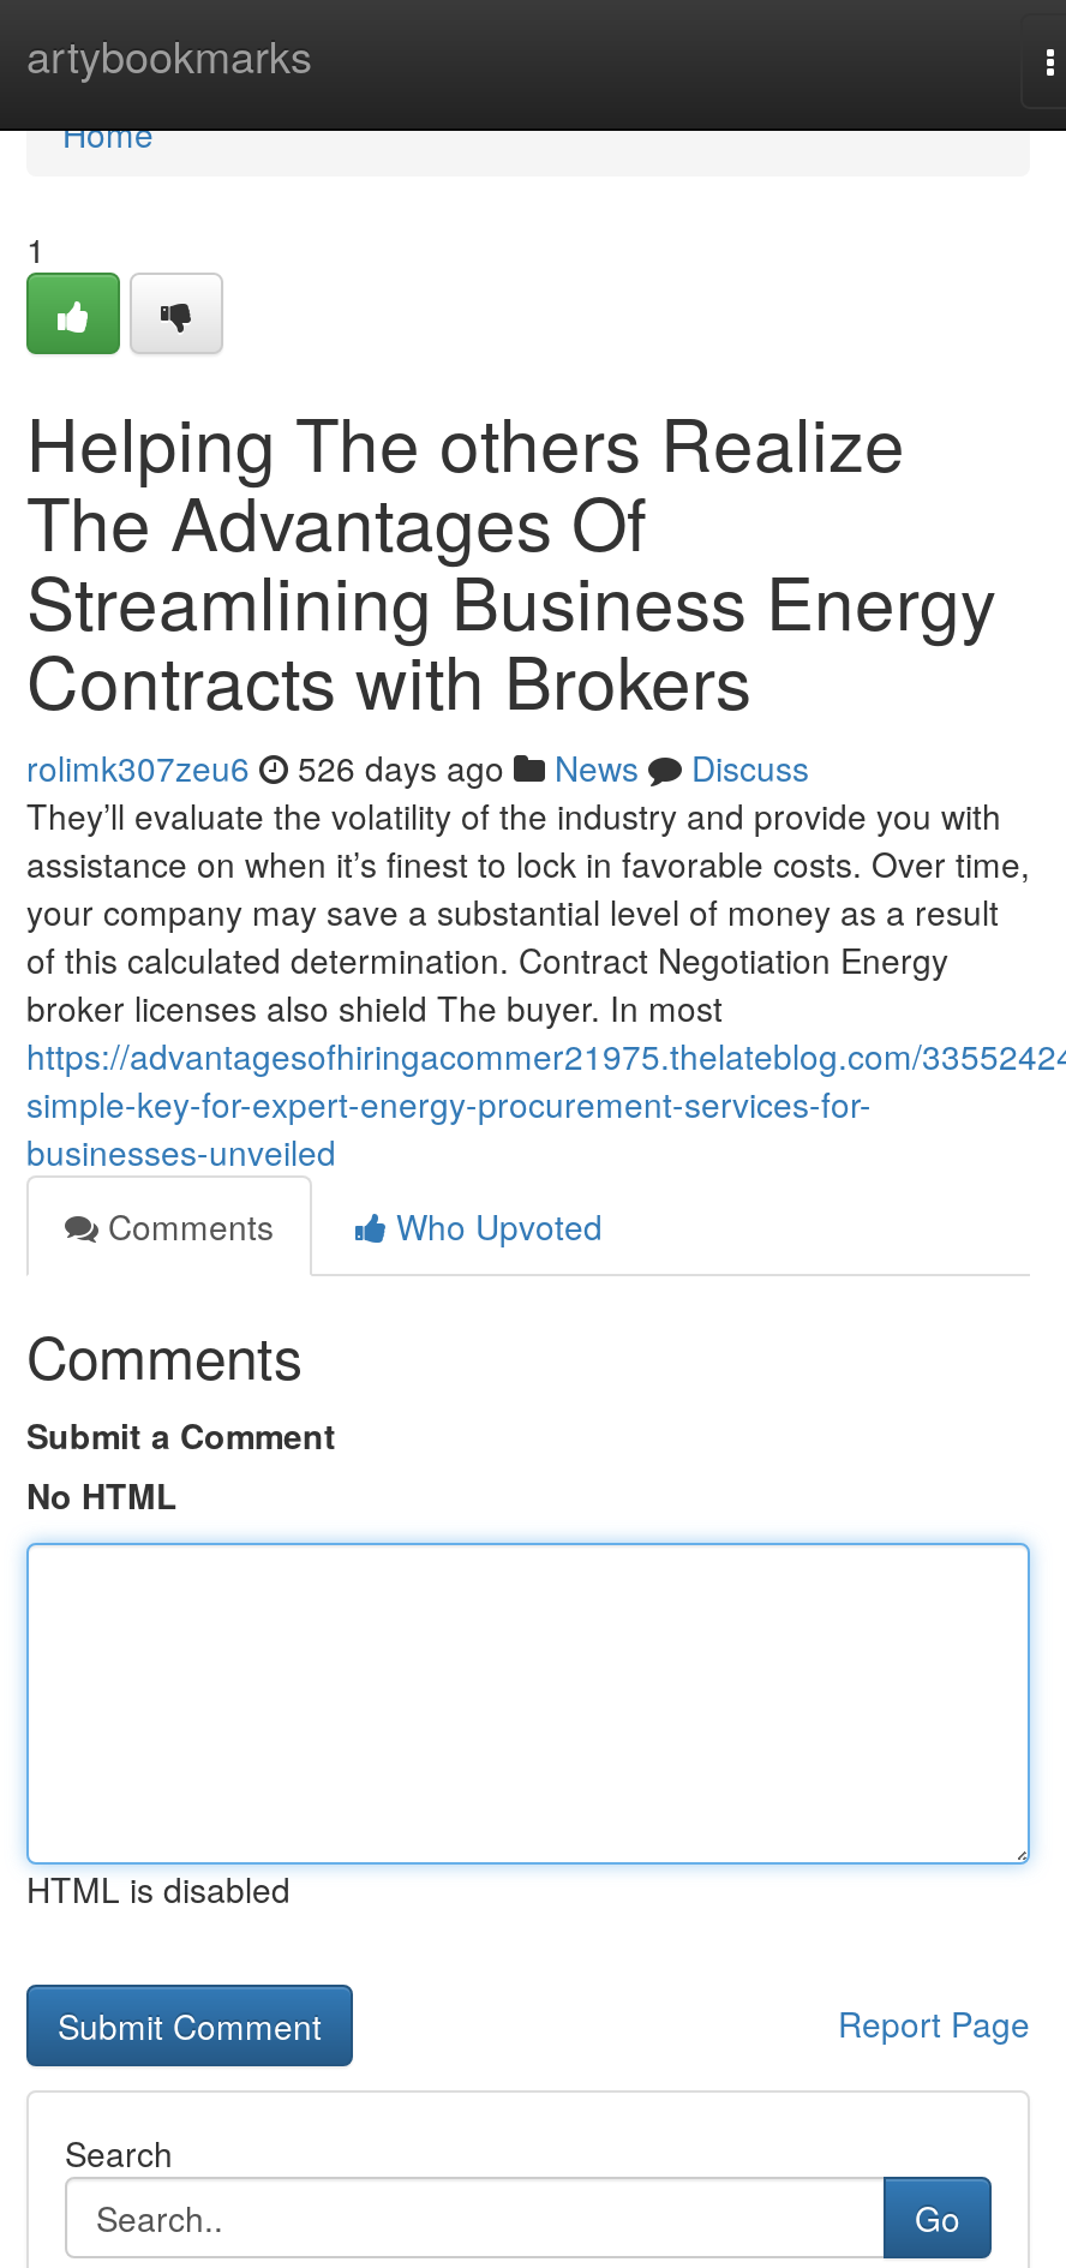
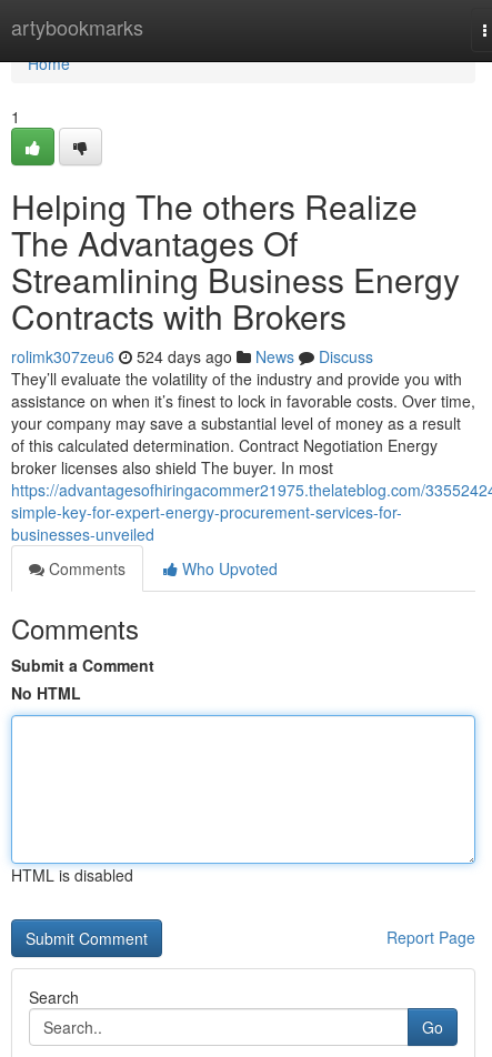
[26,743,809,791] rolimk307zeu6 526 days ago News Discuss -> [11,345,373,368] rolimk307zeu6 524 days ago News Discuss

